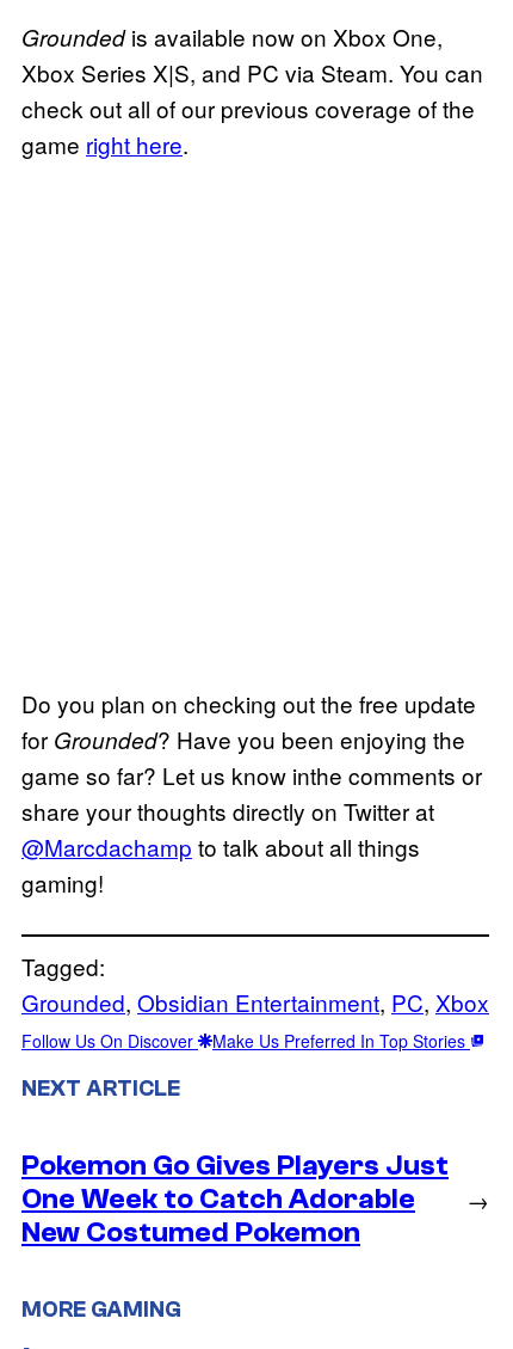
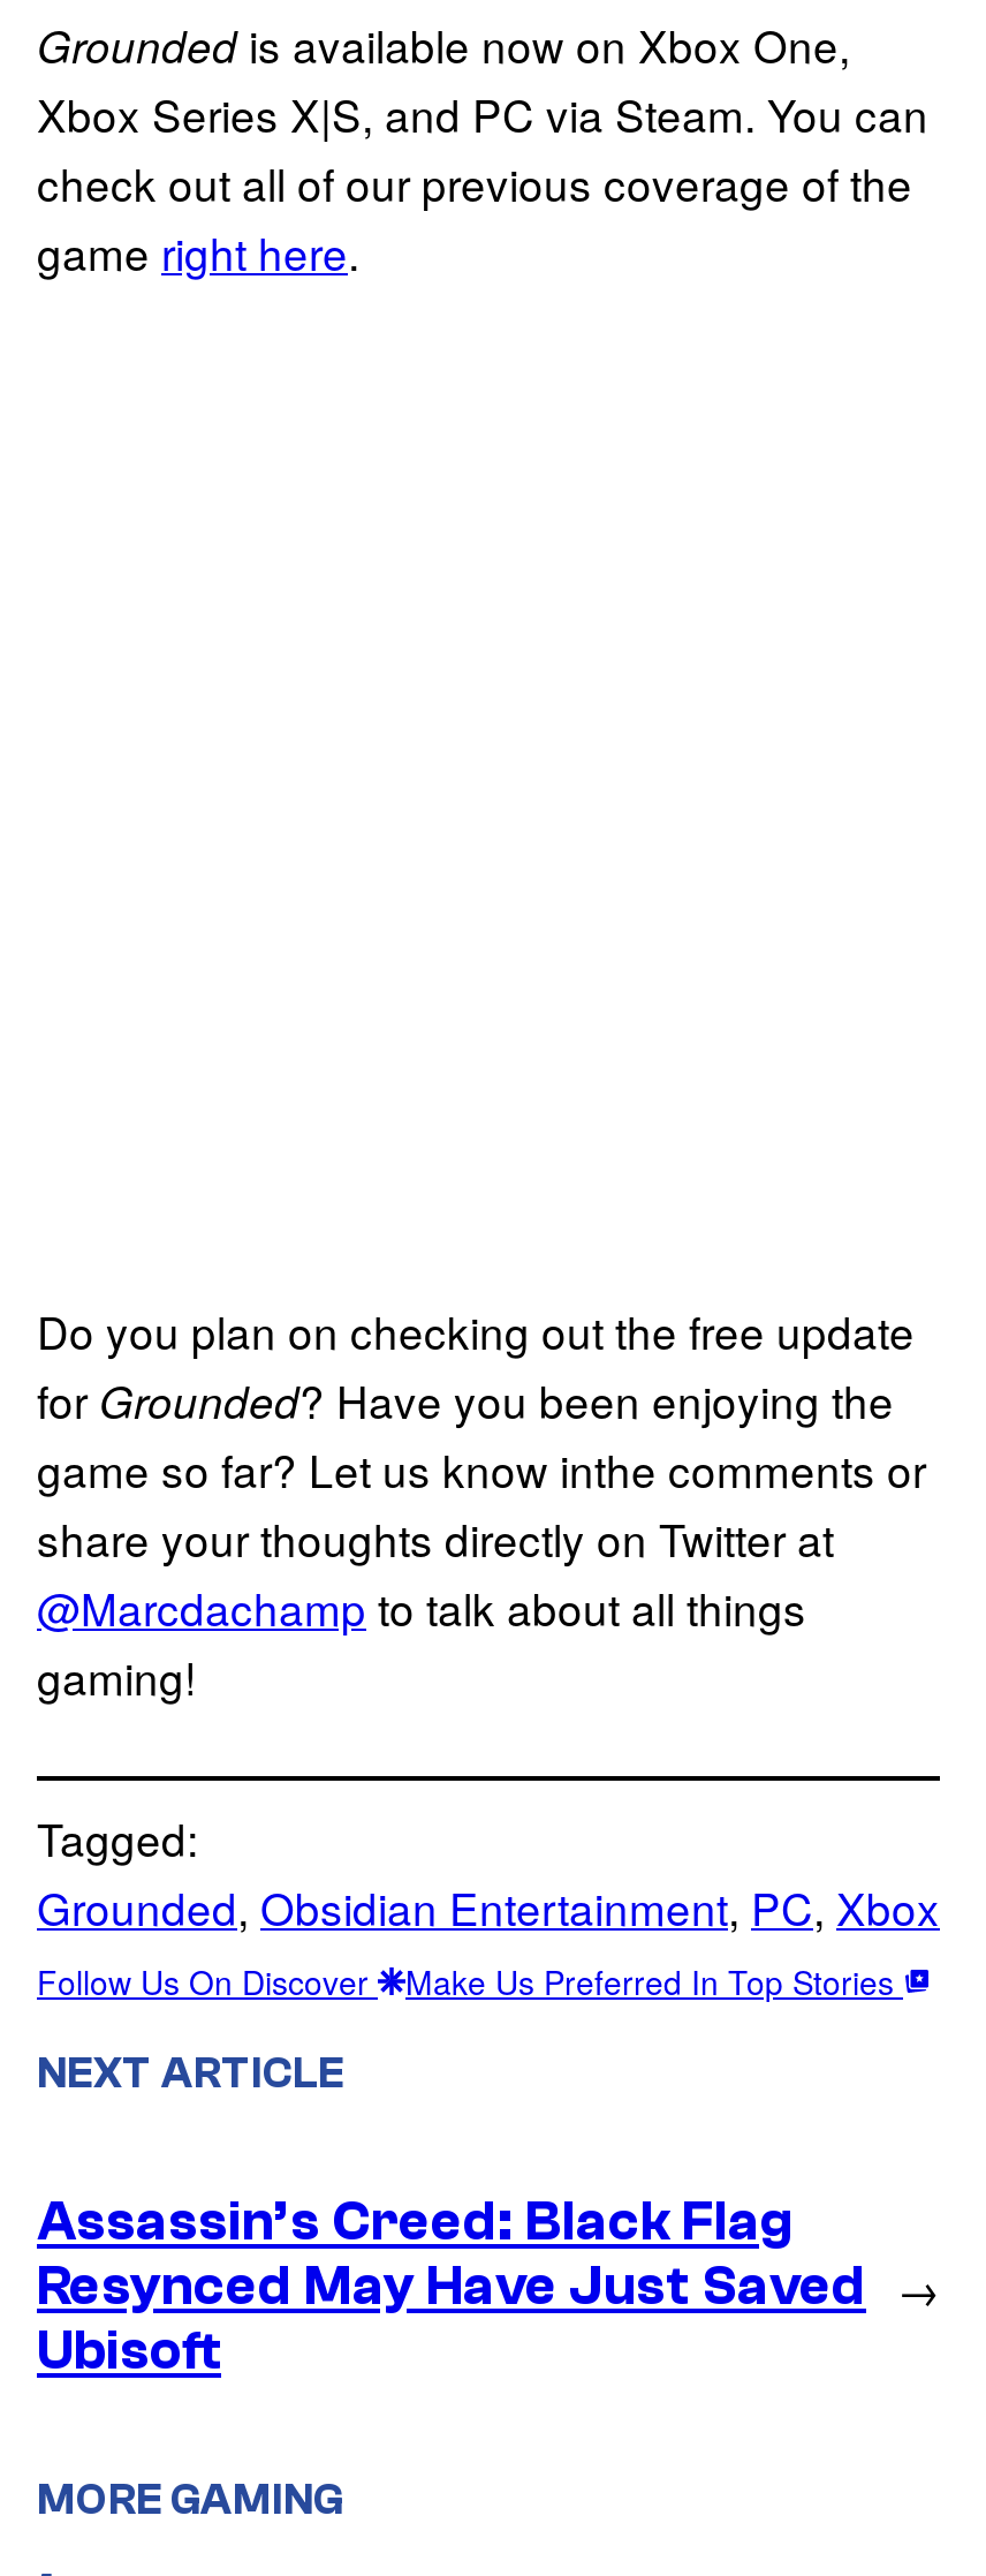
[21,1149,449,1248] Pokemon Go Gives Players Just | One Week to Catch Adorable | New Costumed Pokemon -> [37,2190,866,2381] Assassin’s Creed: Black Flag | Resynced May Have Just Saved | Ubisoft

